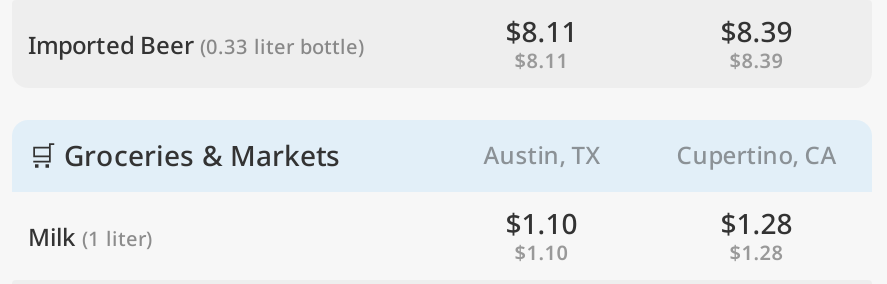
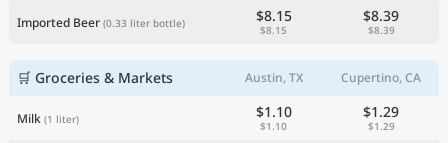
[506,12,578,50] $8.11 -> [256,6,292,25] $8.15
[514,46,568,74] $8.11 -> [260,23,287,37] $8.15
[720,204,792,242] $1.28 -> [363,102,399,121] $1.29
[730,238,784,266] $1.28 -> [368,119,395,133] $1.29

